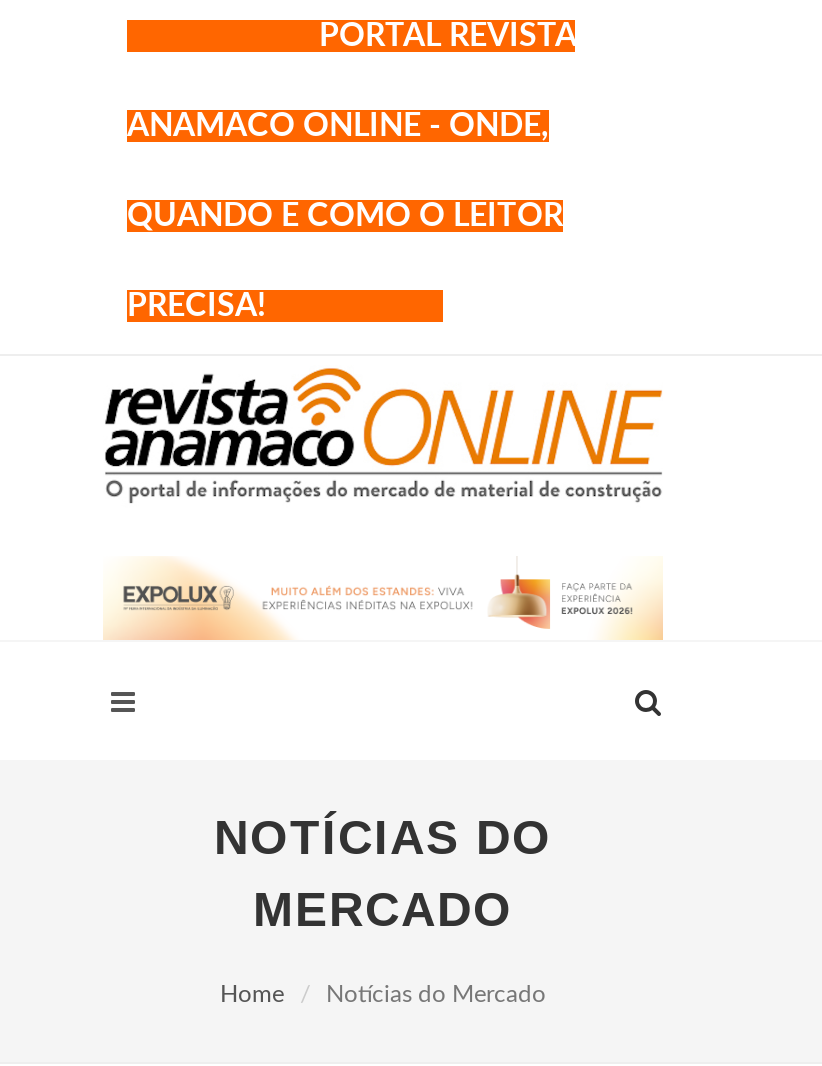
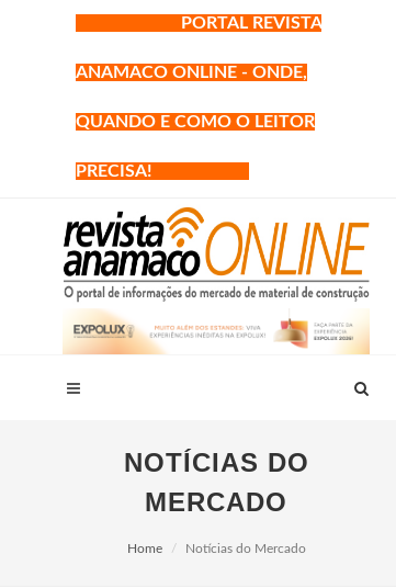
[103,366,663,540] [image] -> [63,205,370,302] [image]

